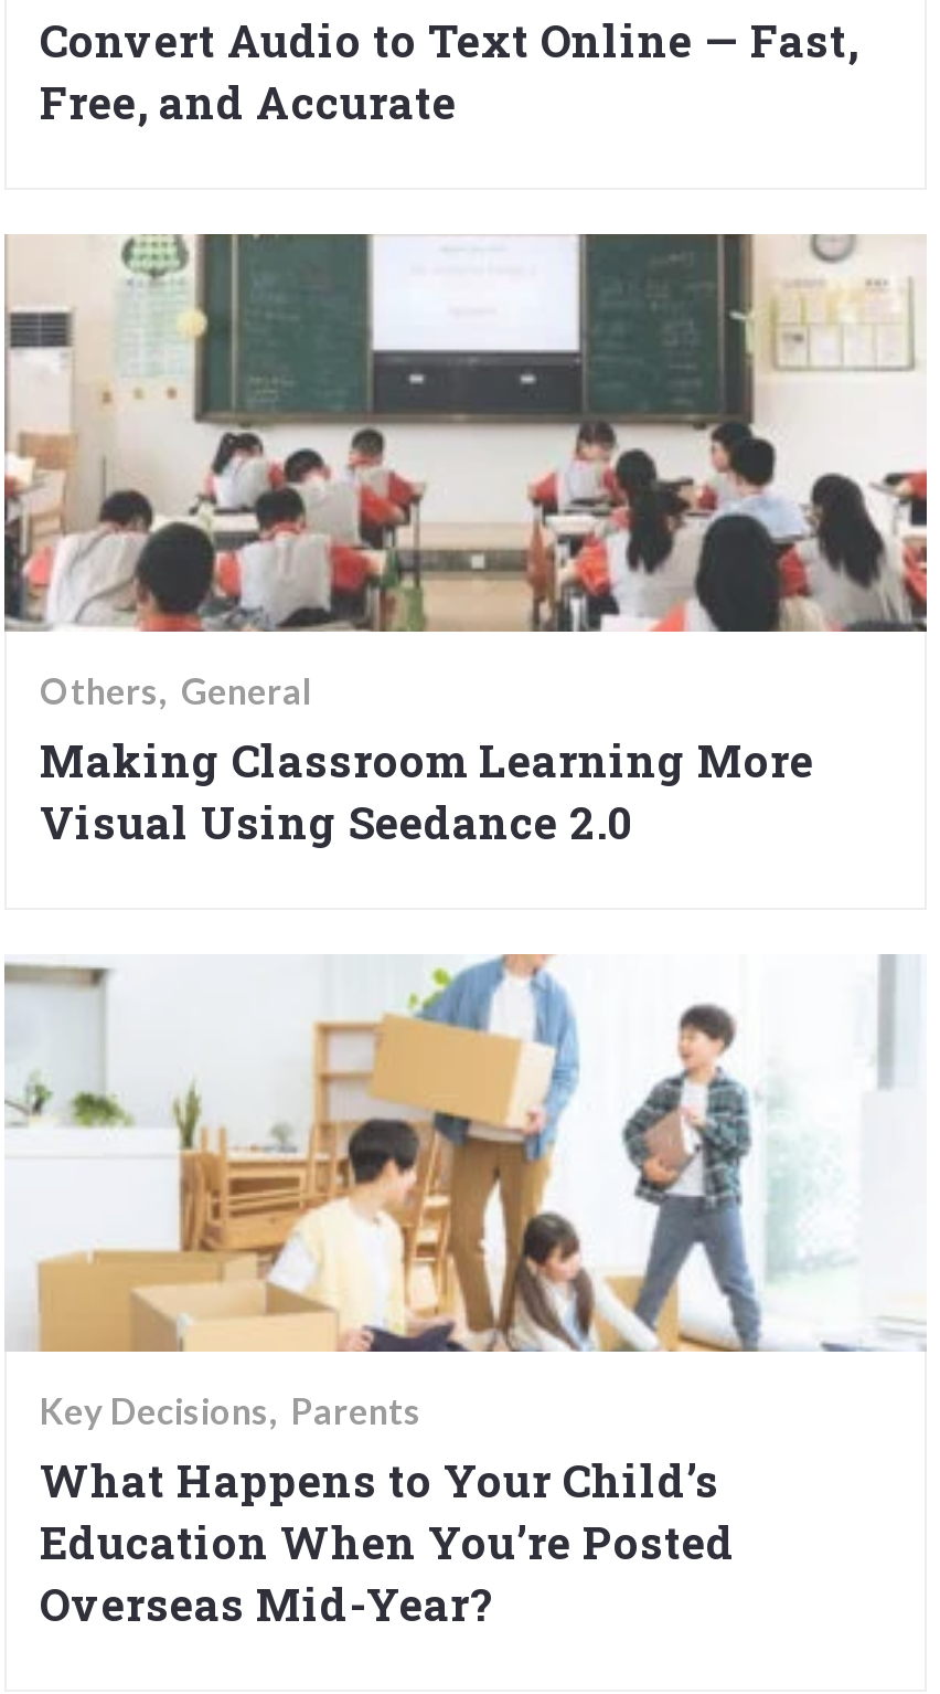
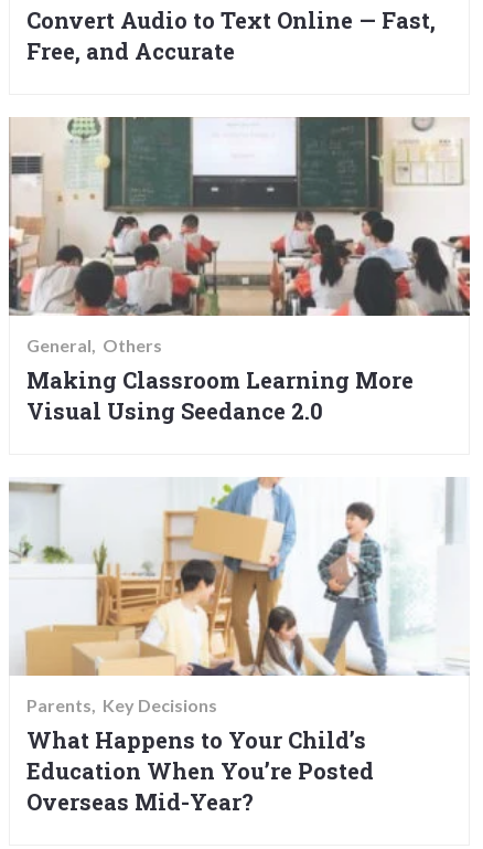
[40,669,311,711] Others General -> [26,335,162,356] General Others
[40,1389,421,1431] Key Decisions Parents -> [26,695,217,716] Parents Key Decisions

